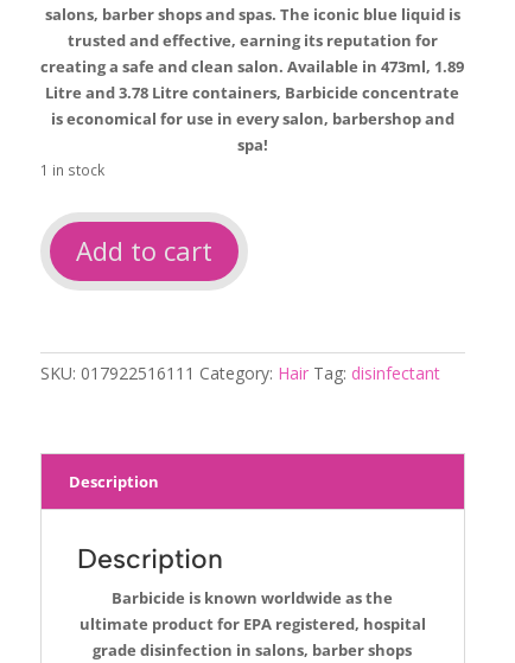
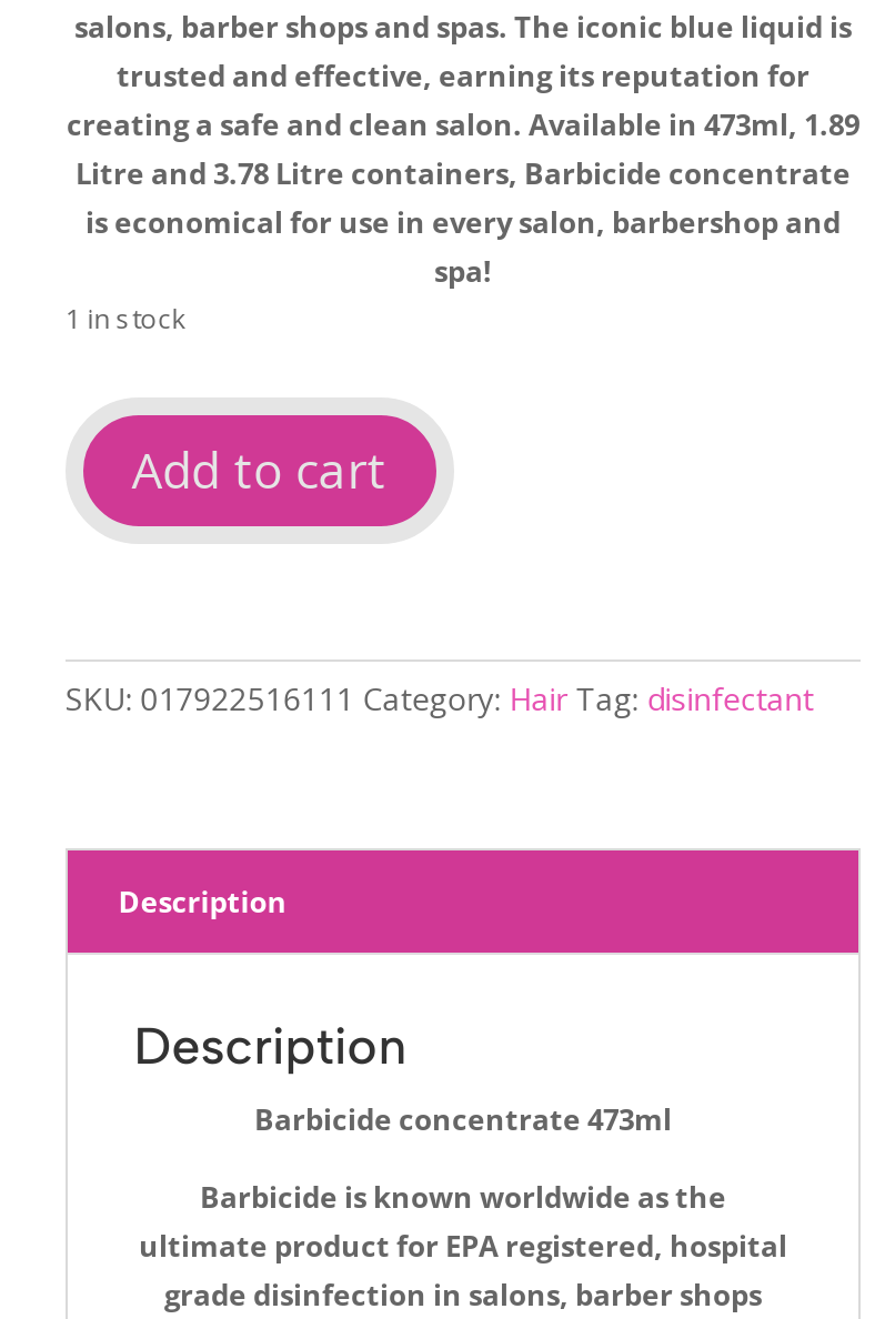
none -> [254,1099,672,1139] Barbicide concentrate 473ml

